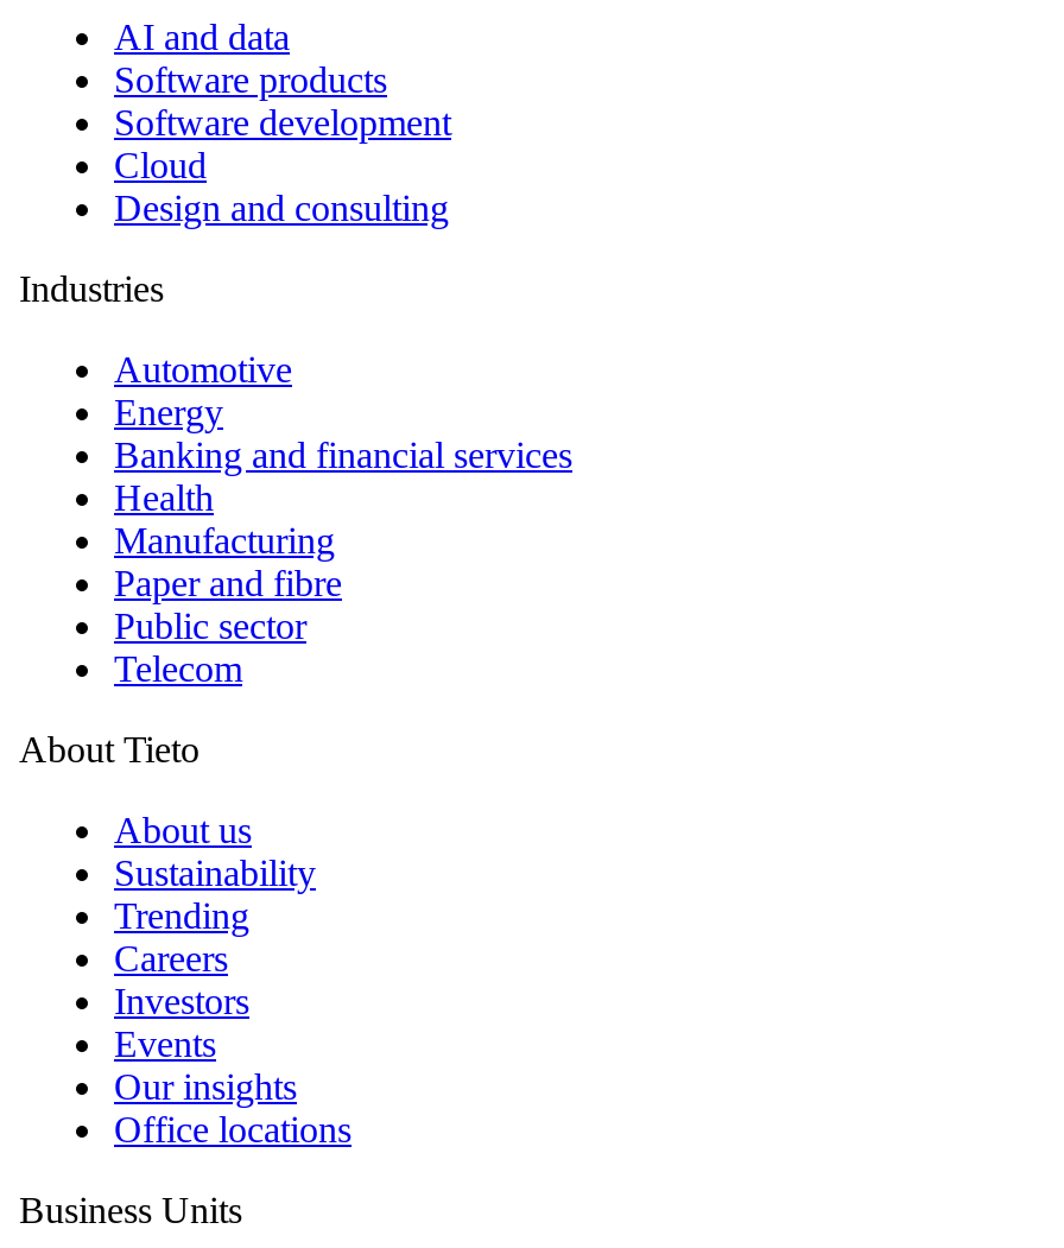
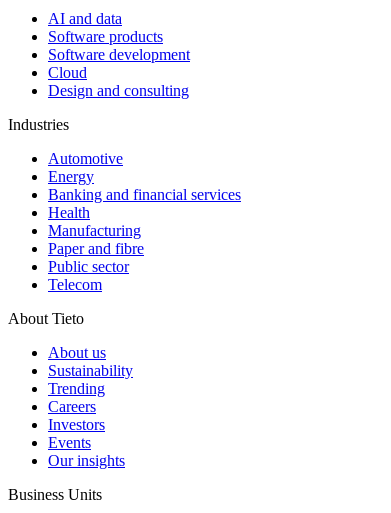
[114,1110,351,1151] Office locations -> none

